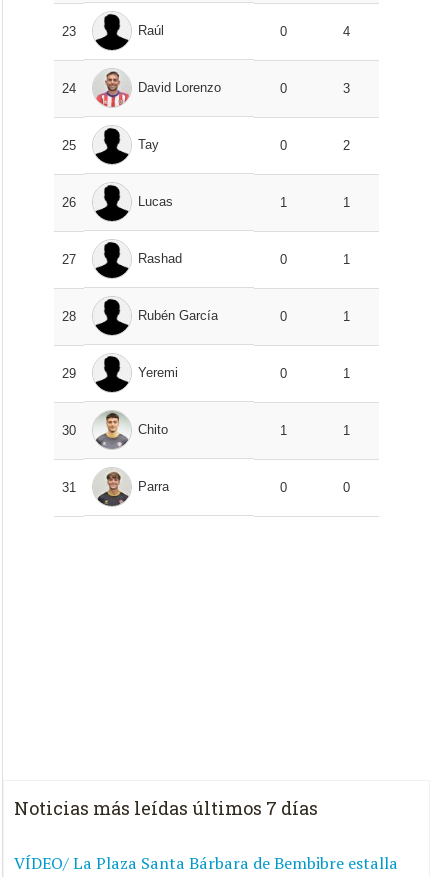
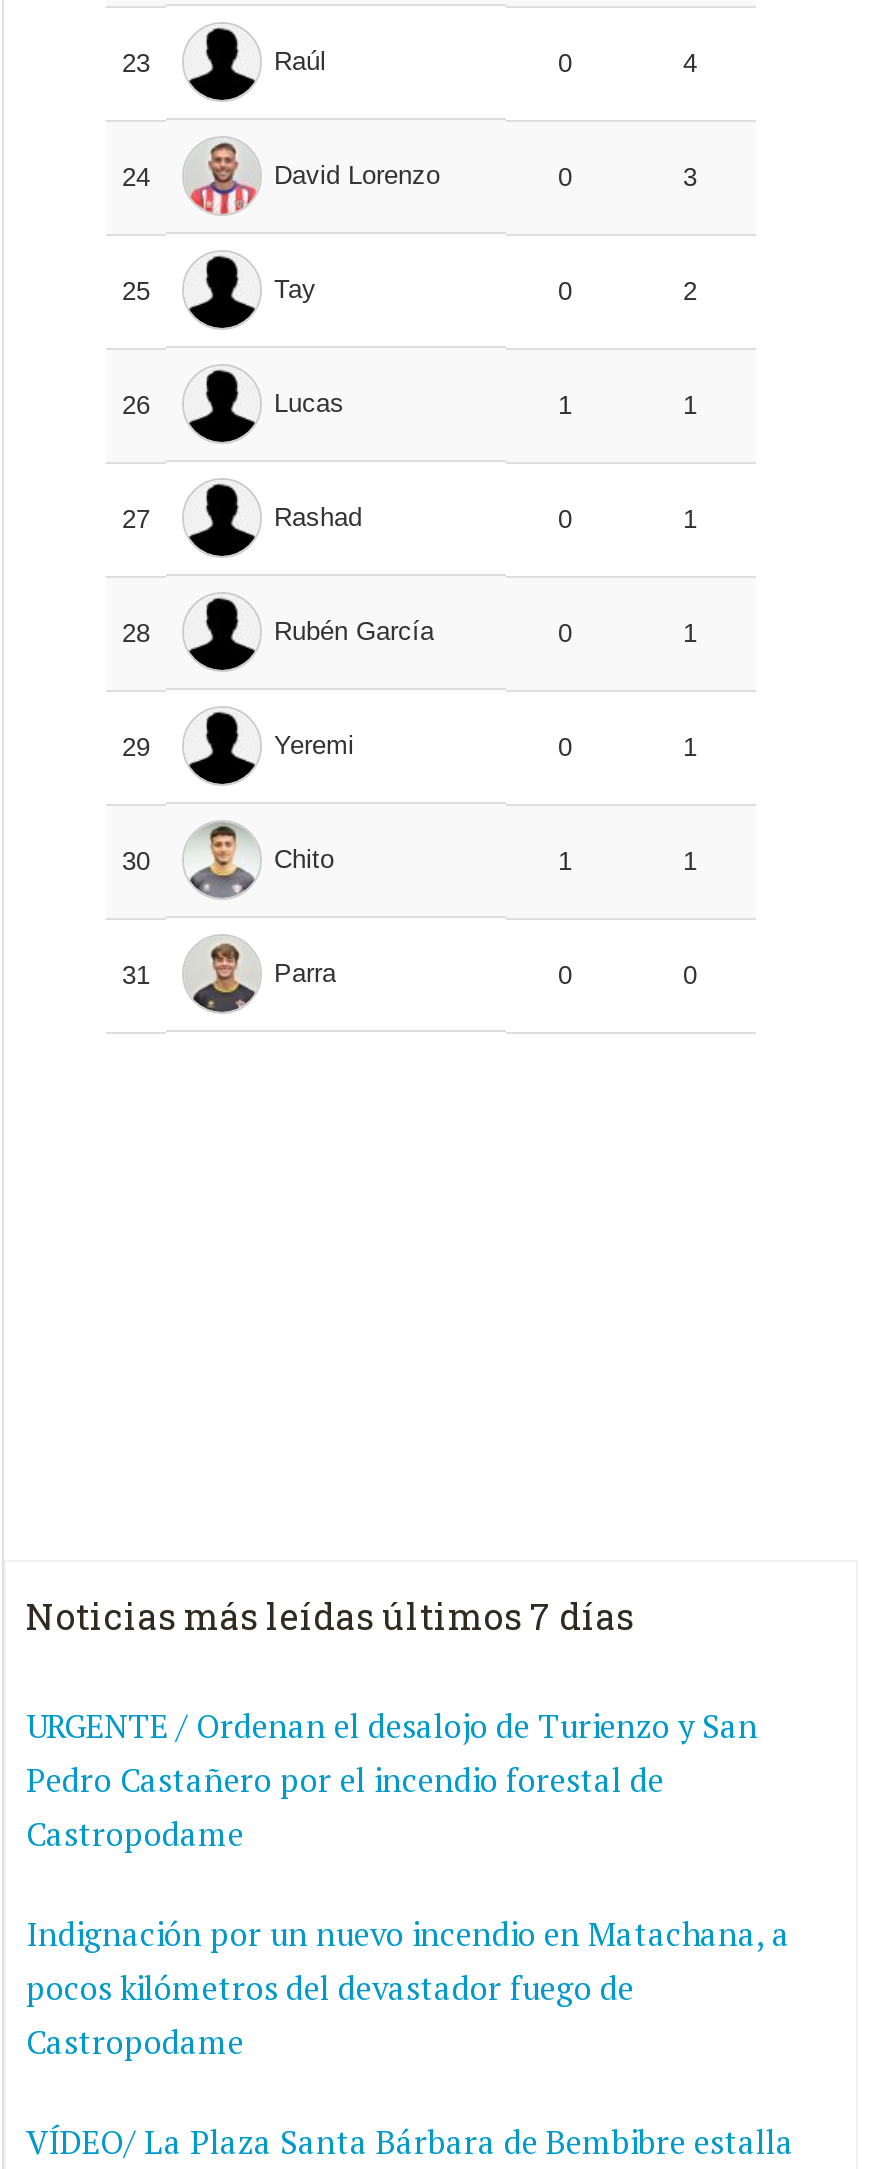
none -> [26,1704,790,2064] URGENTE / Ordenan el desalojo de Turienzo y San | Pedro Castañero por el incendio forestal de | Castropodame | Indignación por un nuevo incendio en Matachana, a | pocos kilómetros del devastador fuego de | Castropodame

